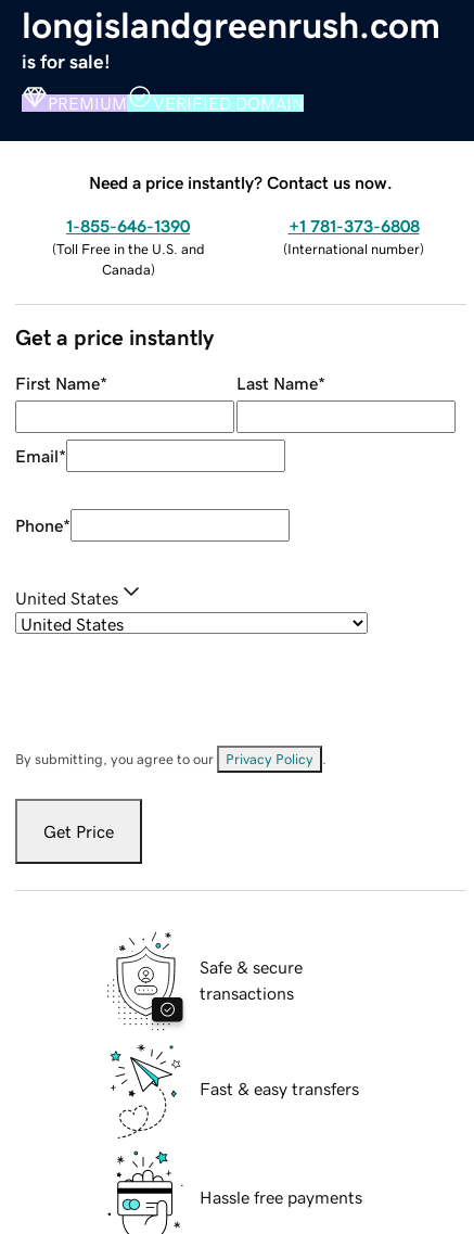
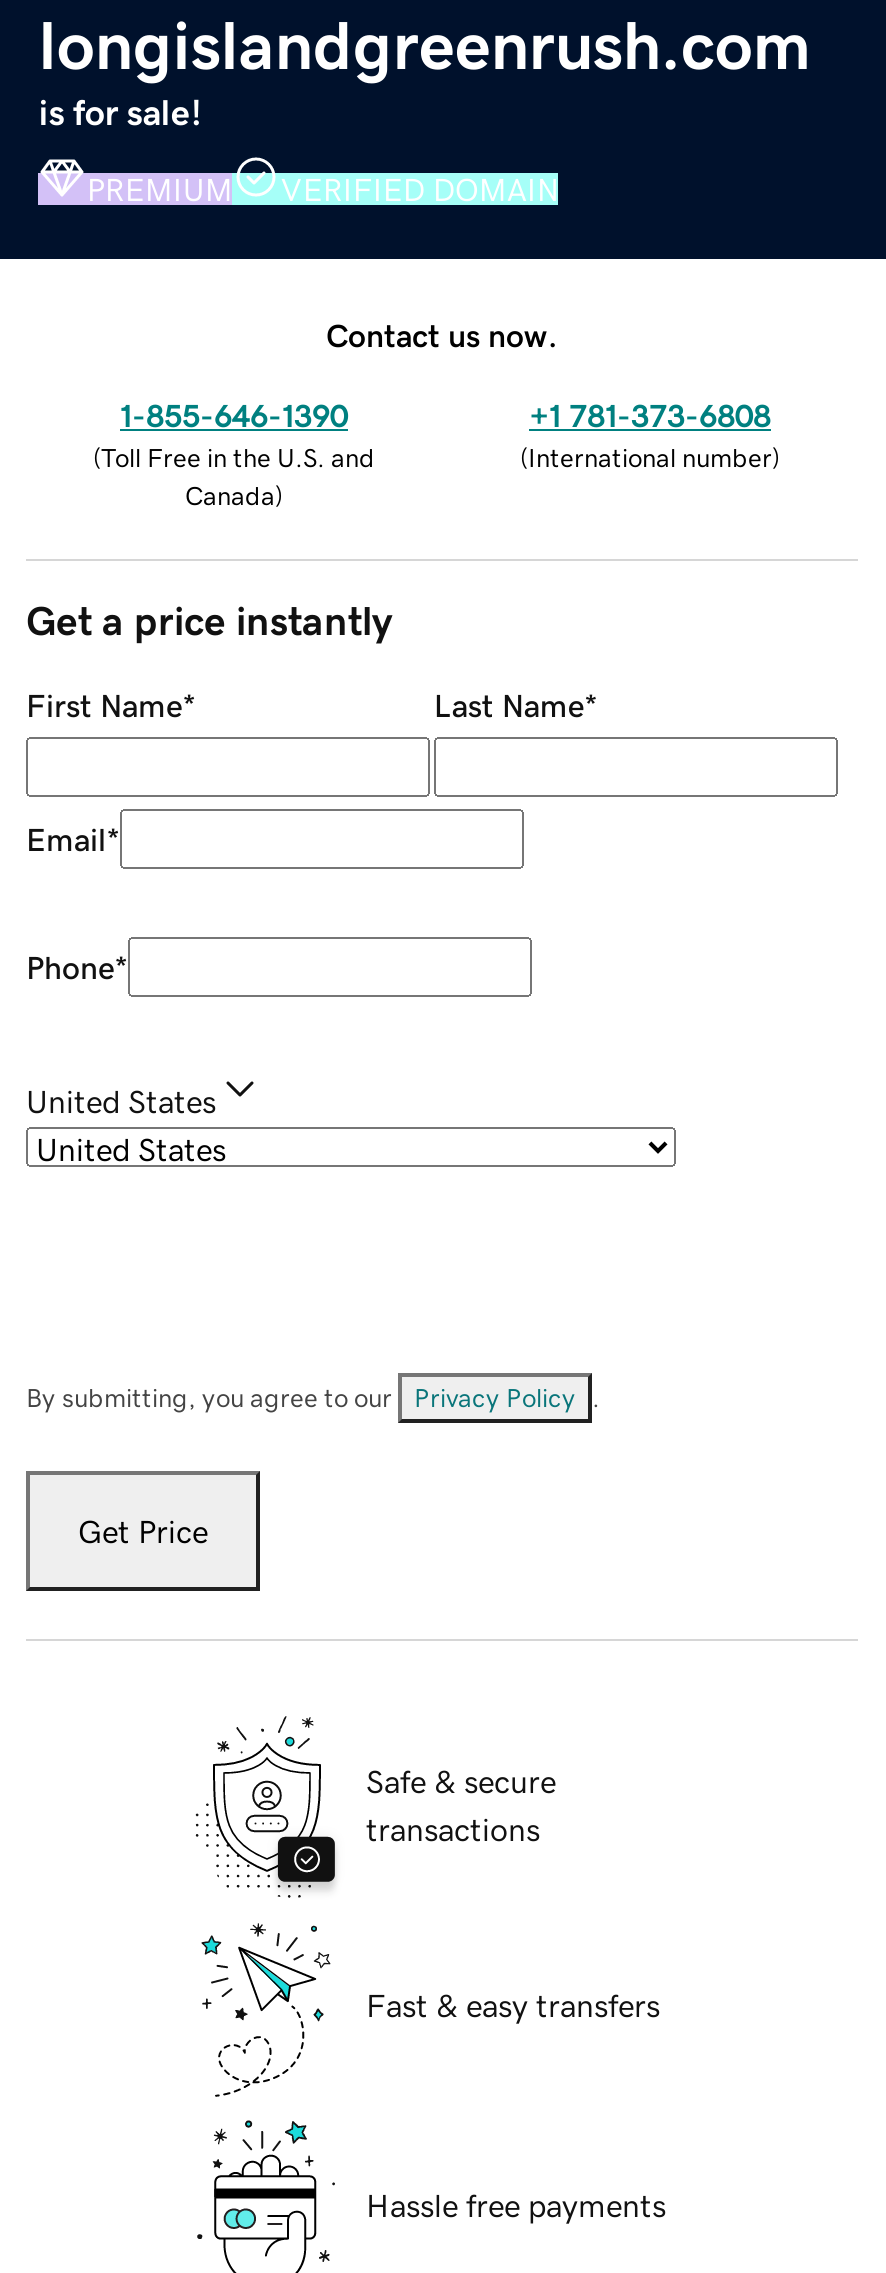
[89,173,393,191] Need a price instantly? Contact us now. -> [326,318,558,350] Contact us now.

